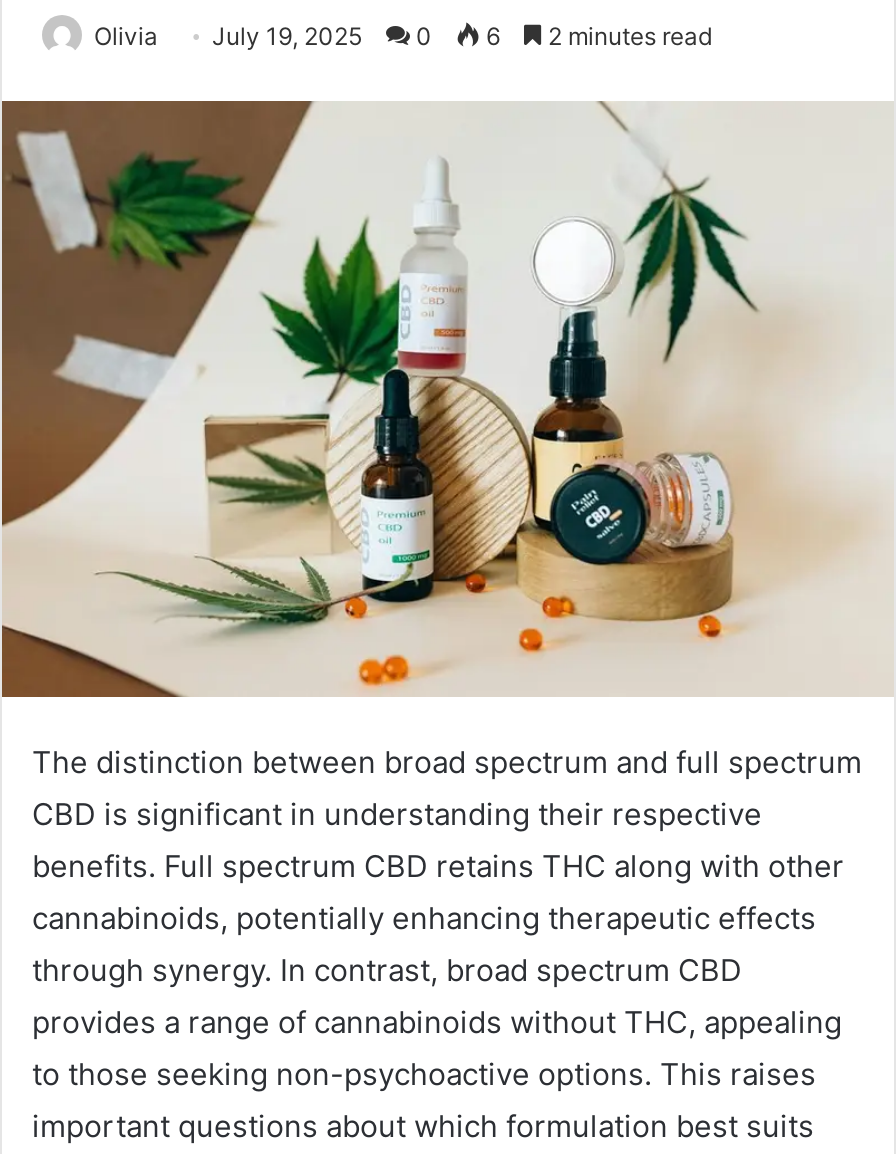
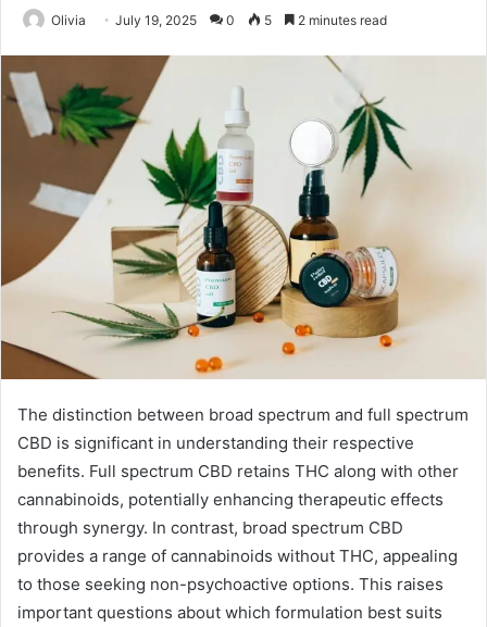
[94,22,712,52] Olivia July 19, 2025 0 6 2 minutes read -> [51,12,387,29] Olivia July 19, 2025 0 5 2 minutes read

